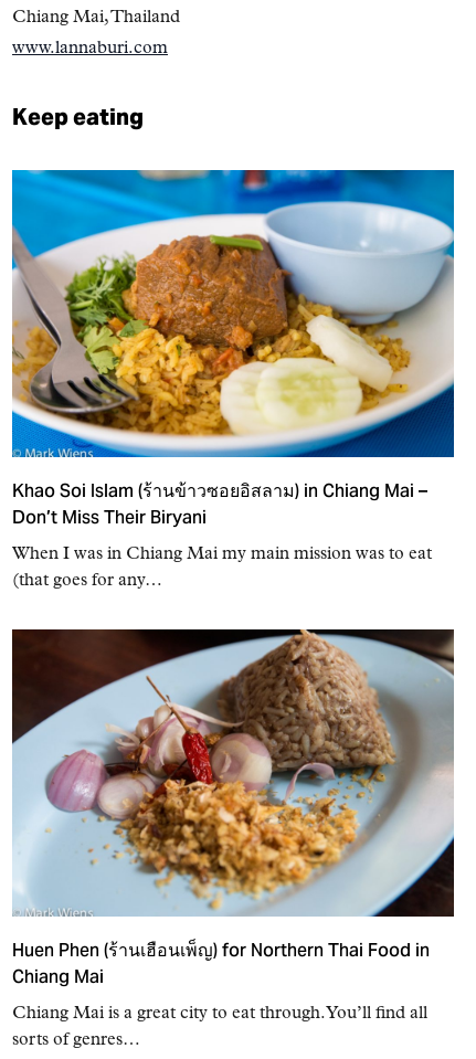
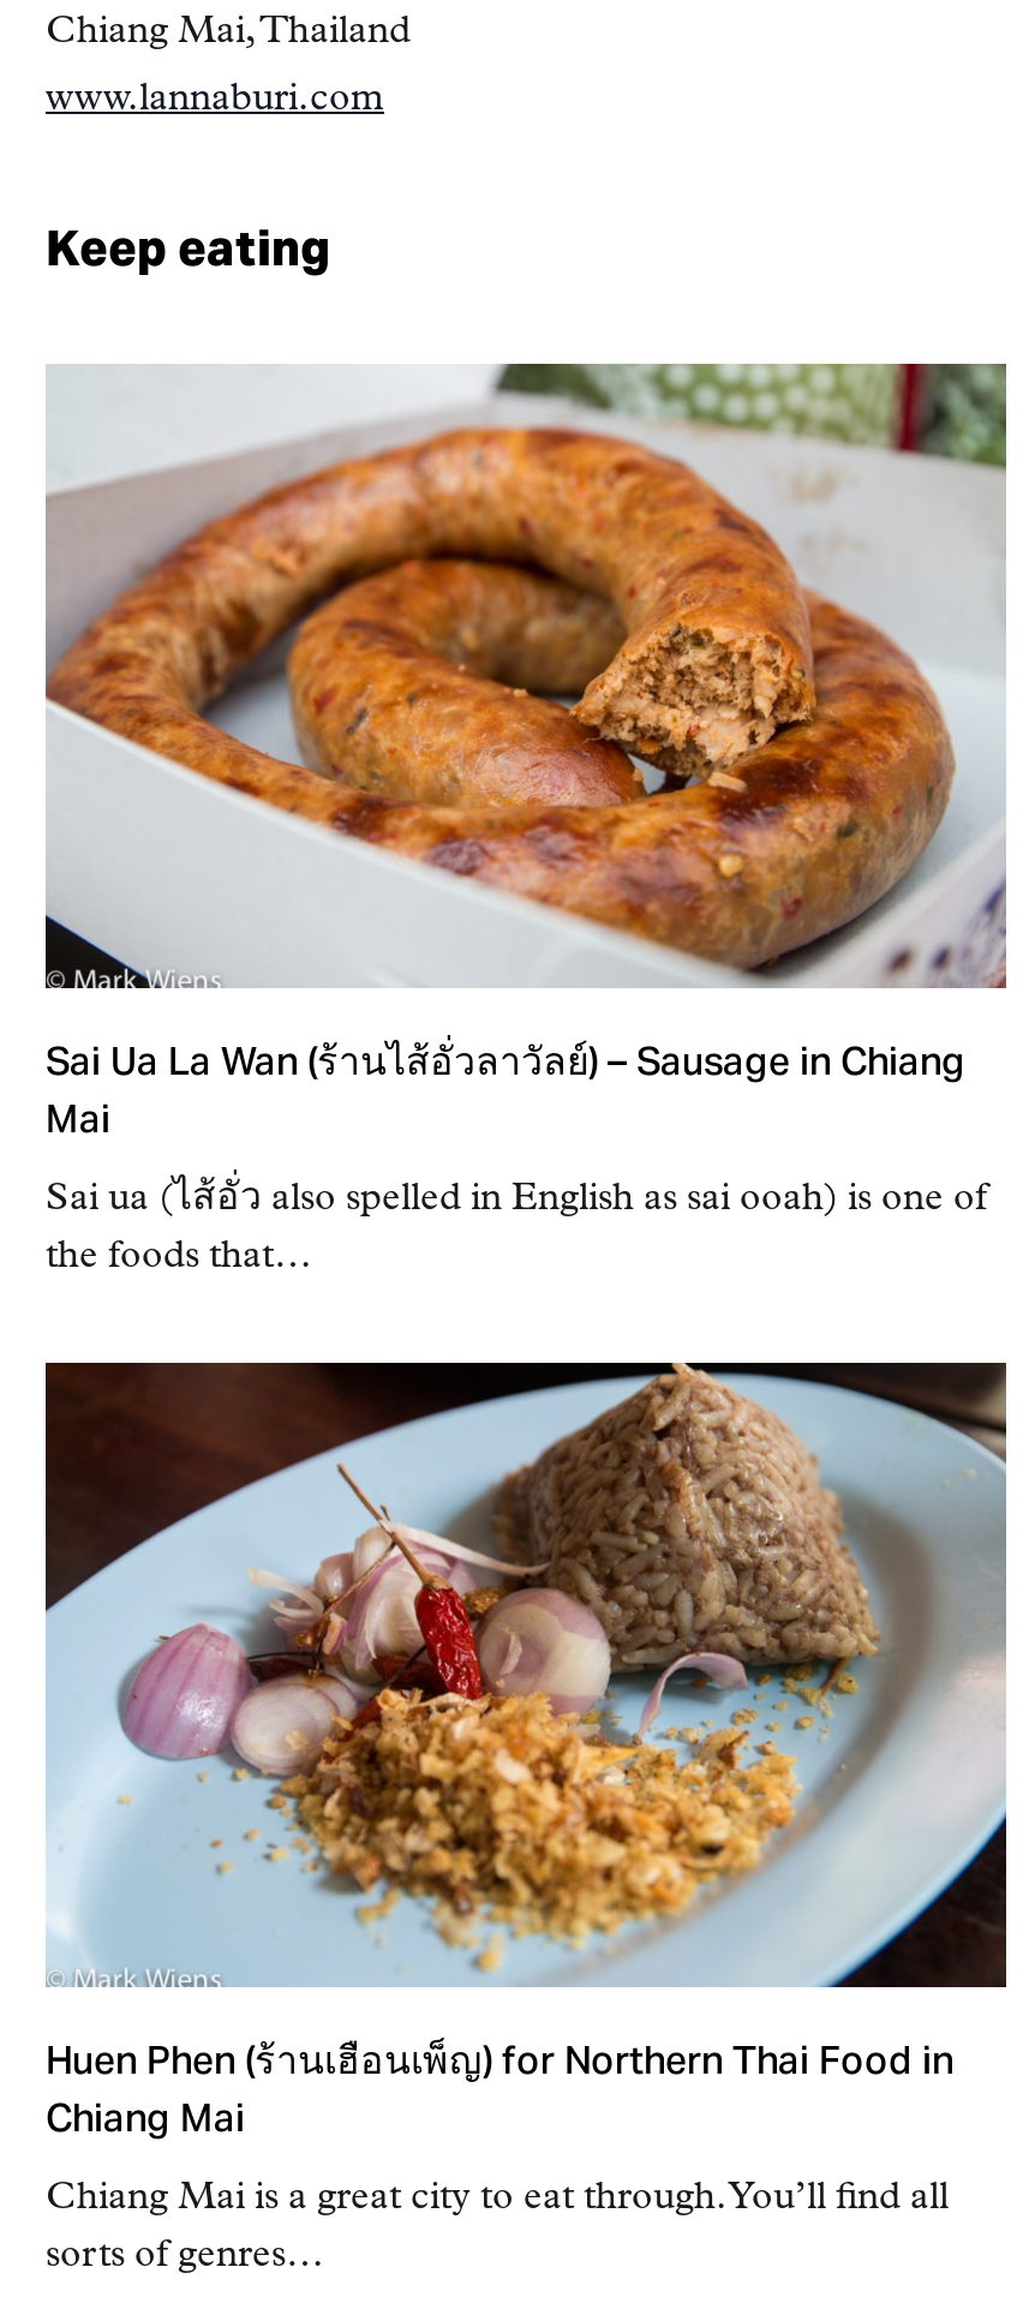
[11,169,455,563] [image] | Khao Soi Islam (ร้านข้าวซอยอิสลาม) in Chiang Mai – | Don’t Miss Their Biryani | When I was in Chiang Mai my main mission was to eat -> [43,361,1009,1218] [image] | Sai Ua La Wan (ร้านไส้อั่วลาวัลย์) – Sausage in Chiang | Mai | Sai ua (ไส้อั่ว also spelled in English as sai ooah) is one of
[12,571,162,589] (that goes for any… -> [46,1237,312,1275] the foods that…

